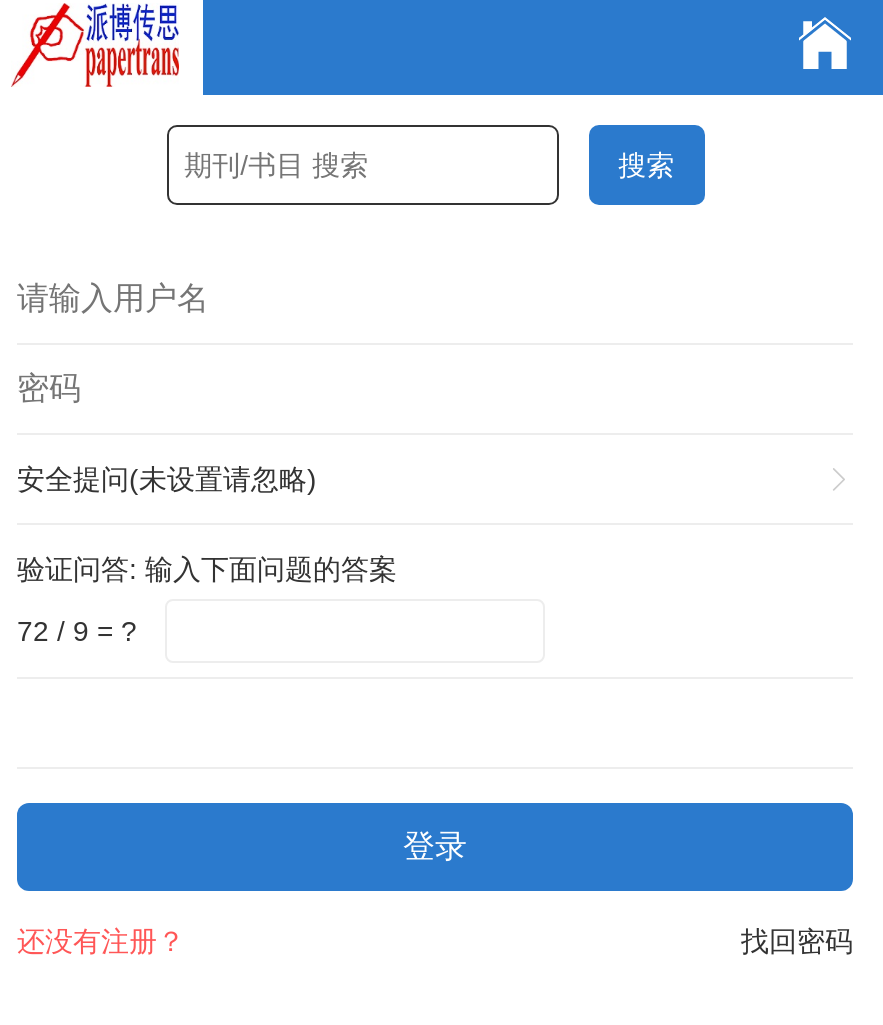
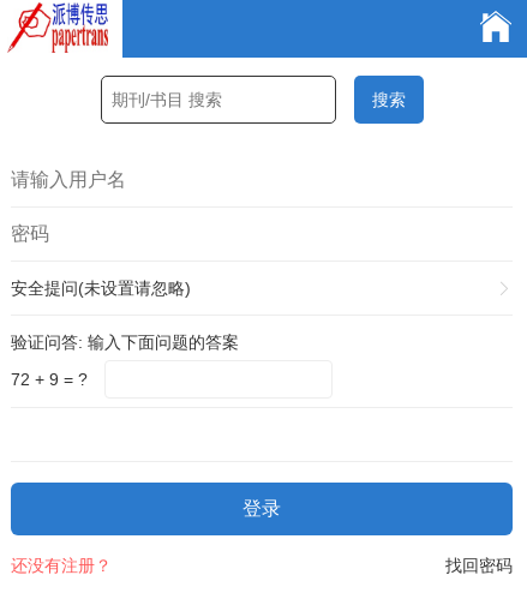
[17,615,137,647] 72 / 9 = ? -> [11,370,88,389] 72 + 9 = ?

